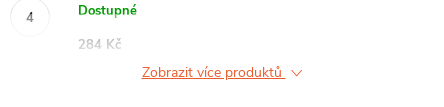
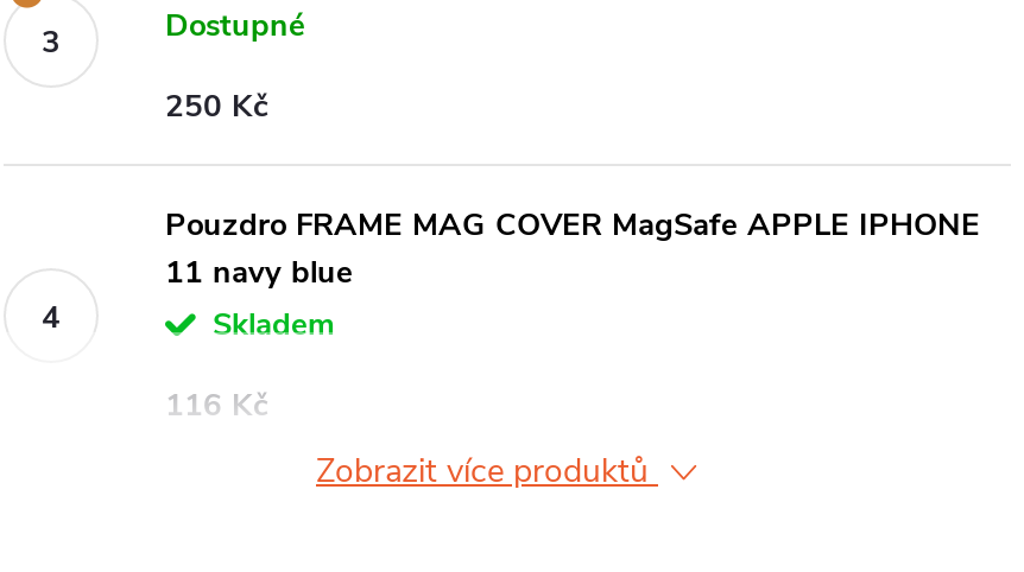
[78,36,121,54] 284 Kč -> [165,85,980,427] 250 Kč | Pouzdro FRAME MAG COVER MagSafe APPLE IPHONE | 11 navy blue | Skladem | 116 Kč

